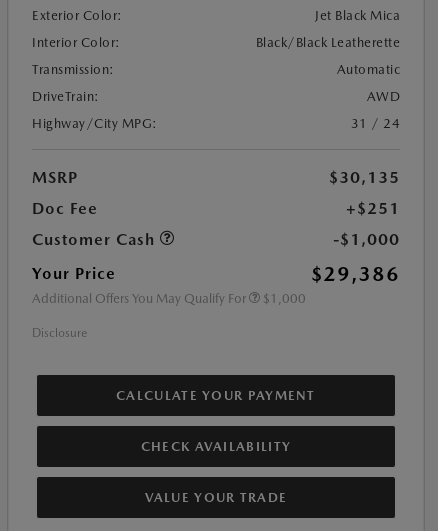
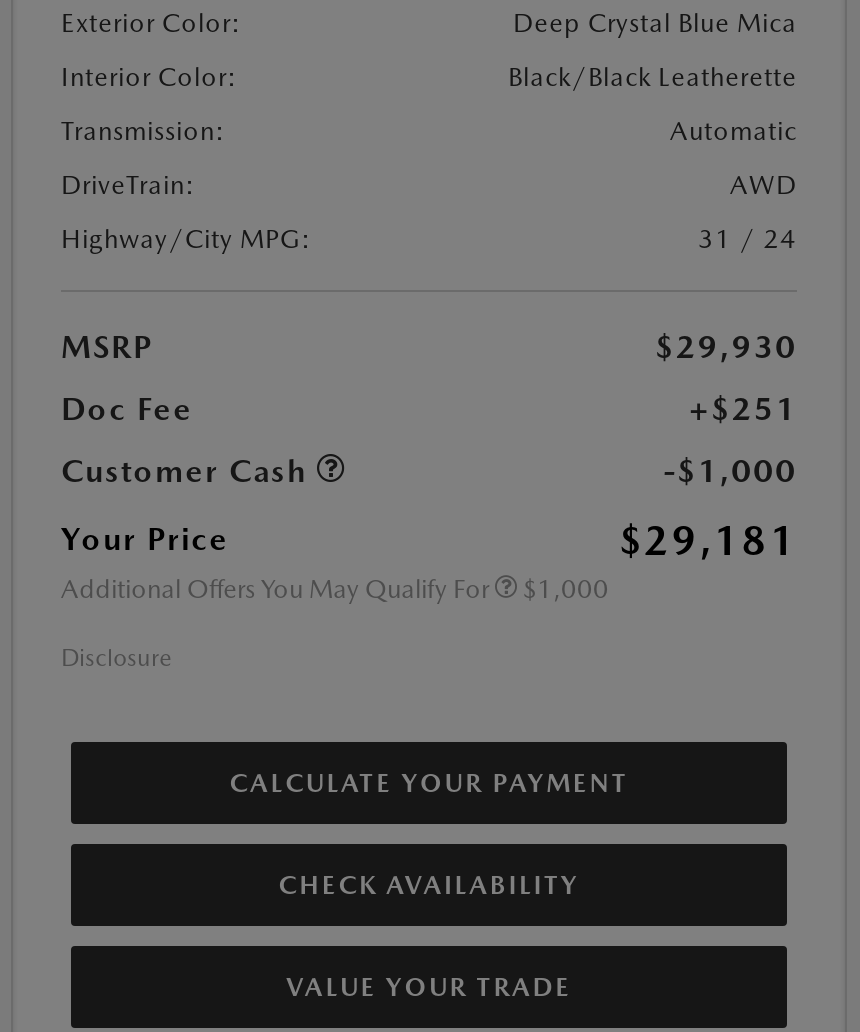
[315,8,400,23] Jet Black Mica -> [513,9,797,39] Deep Crystal Blue Mica
[329,168,400,187] $30,135 -> [655,329,797,367] $29,930
[311,262,400,286] $29,386 -> [619,517,797,565] $29,181

